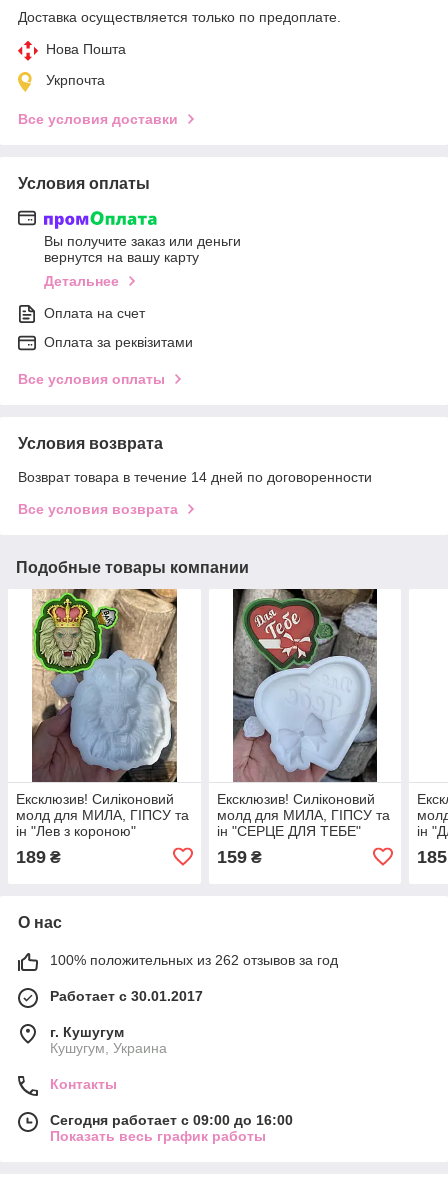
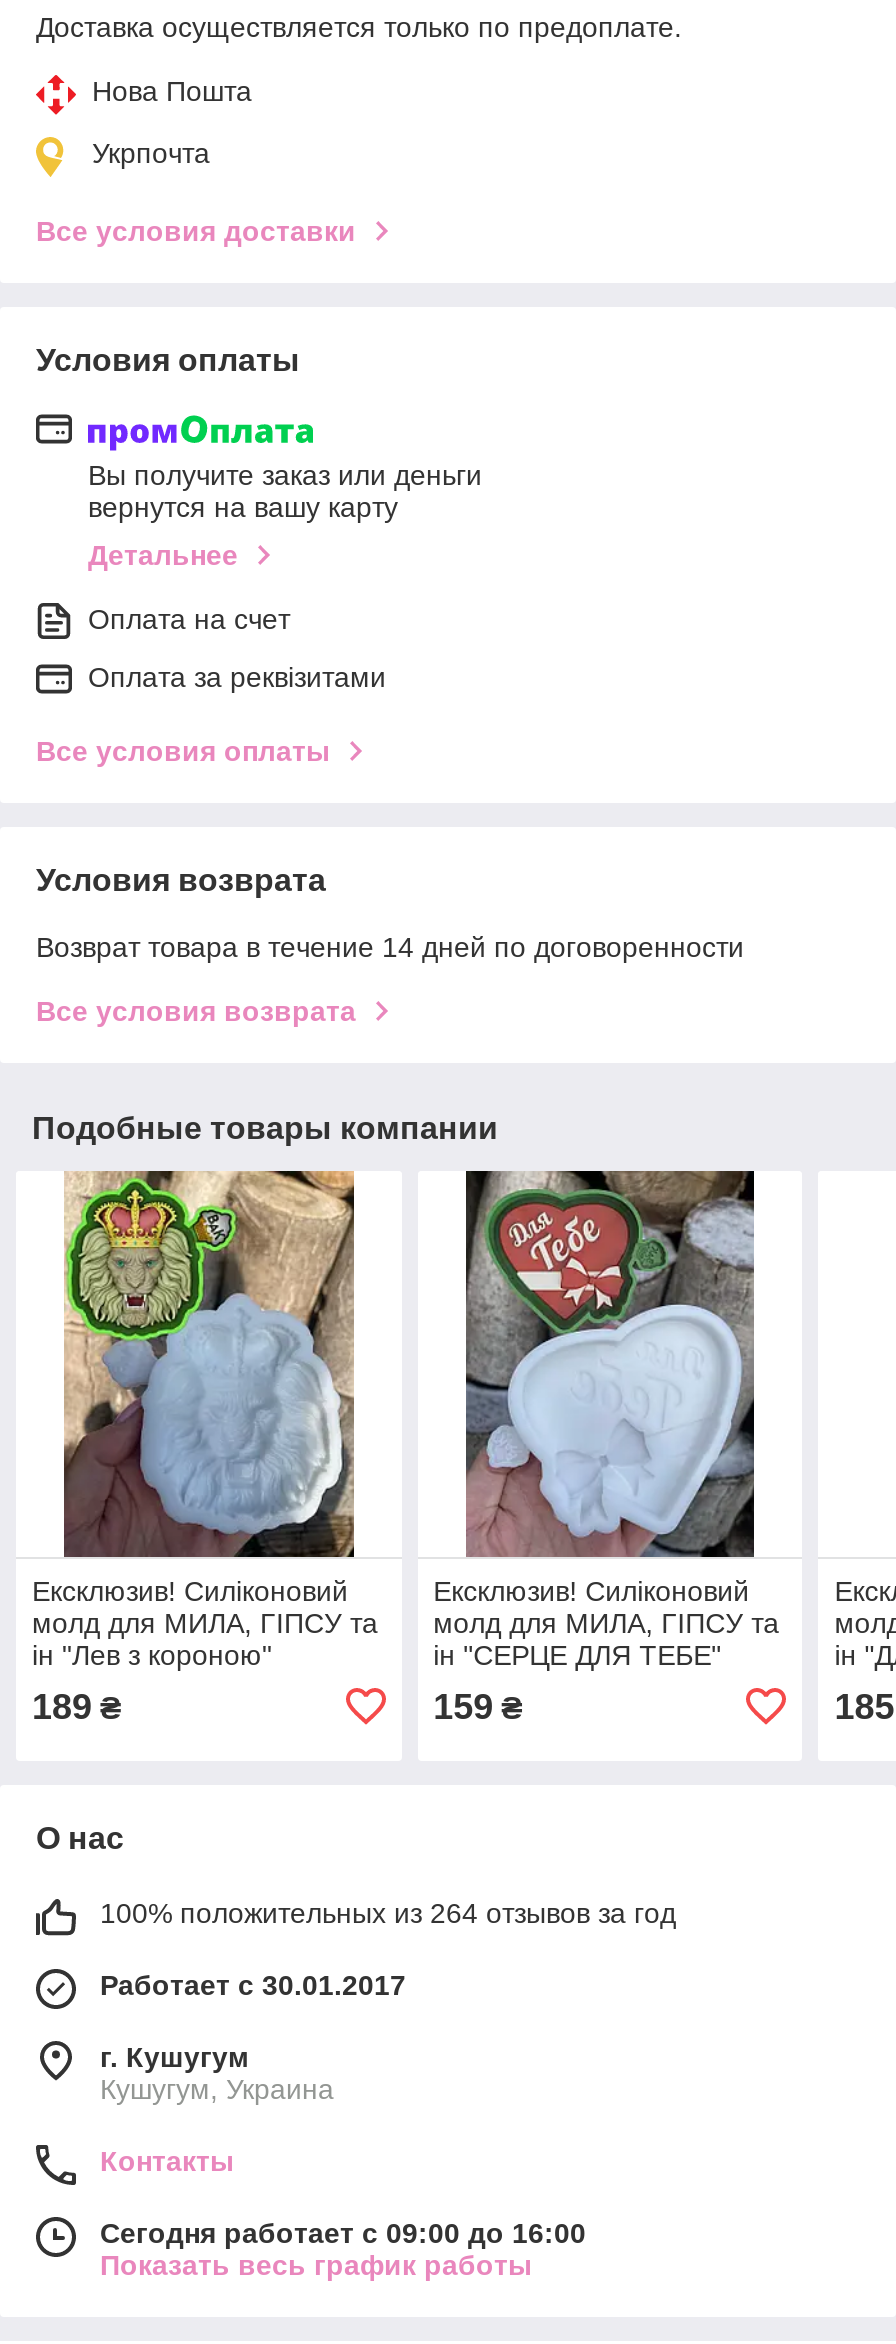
[50,952,338,968] 100% положительных из 262 отзывов за год -> [100,1897,676,1929] 100% положительных из 264 отзывов за год

